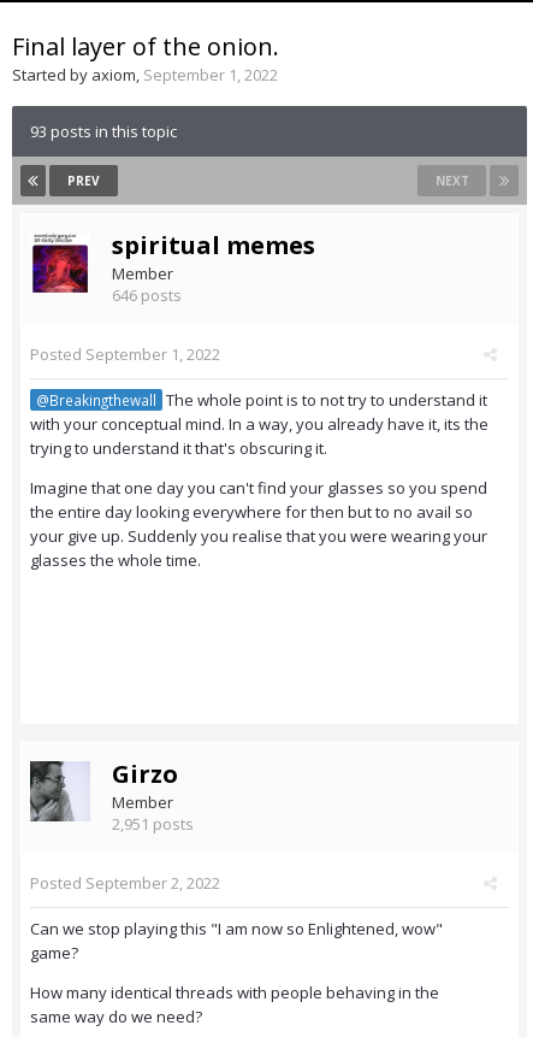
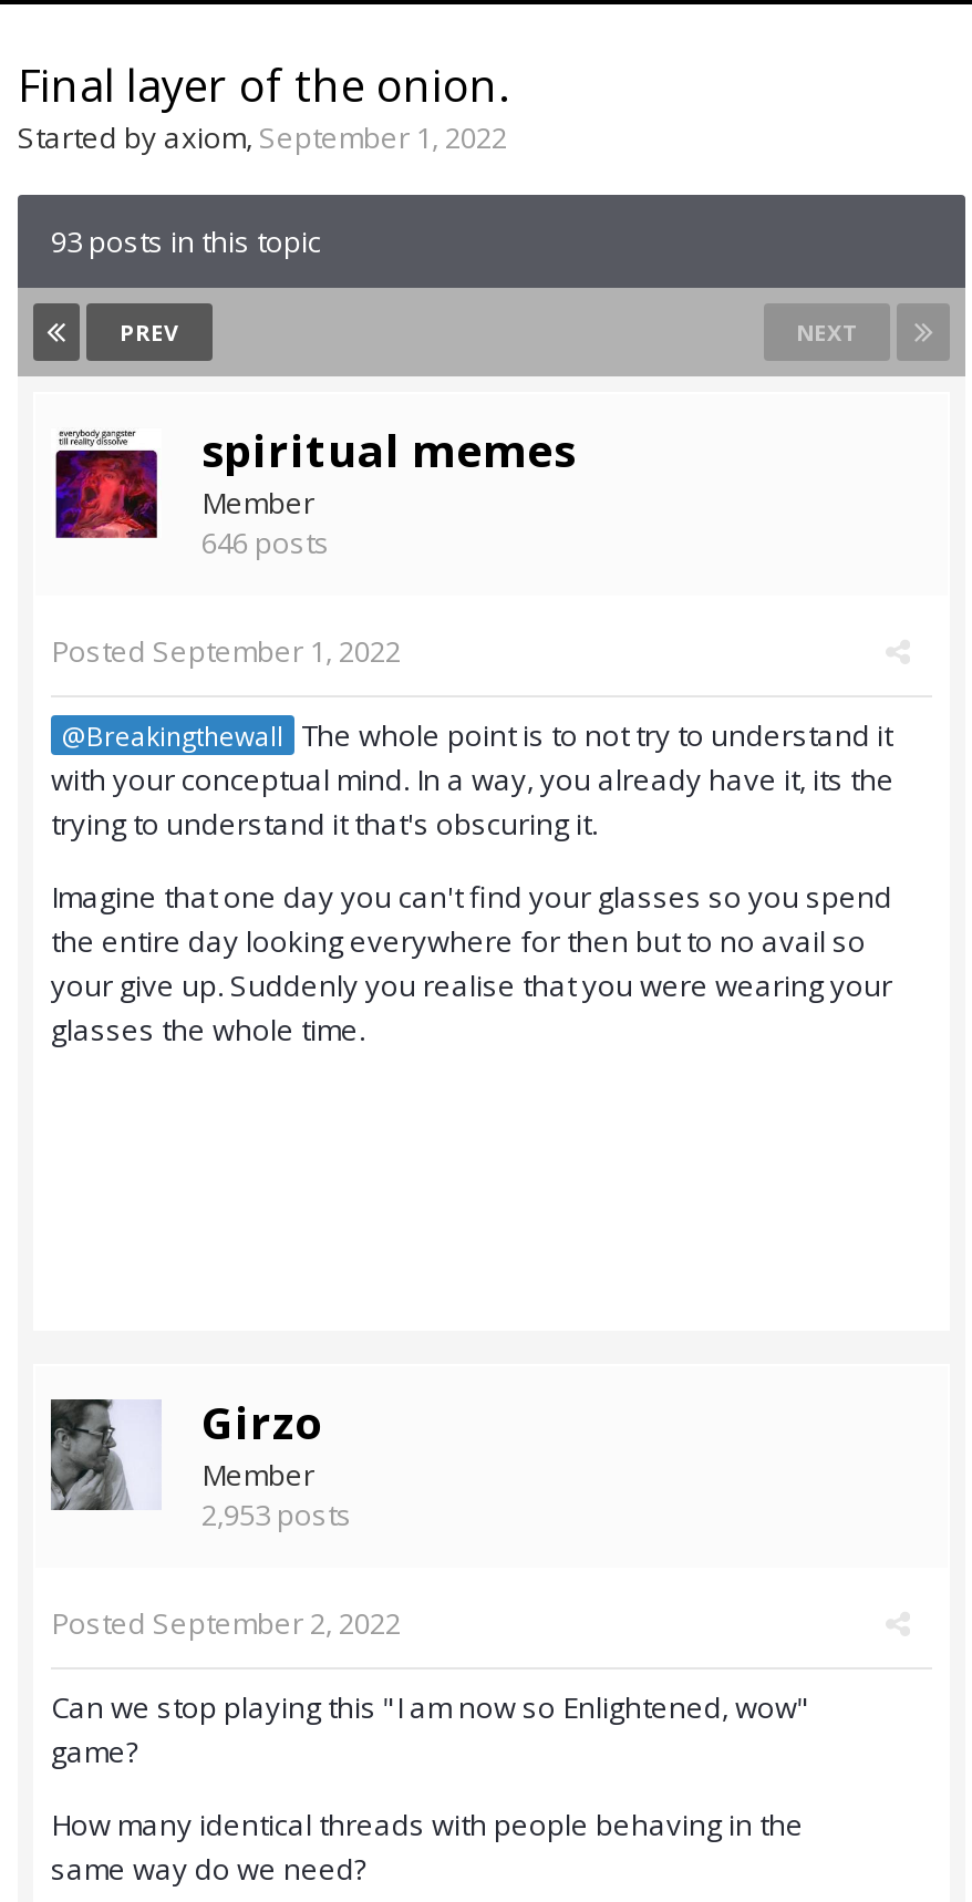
[112,813,194,835] 2,951 posts -> [201,1495,352,1535] 2,953 posts

